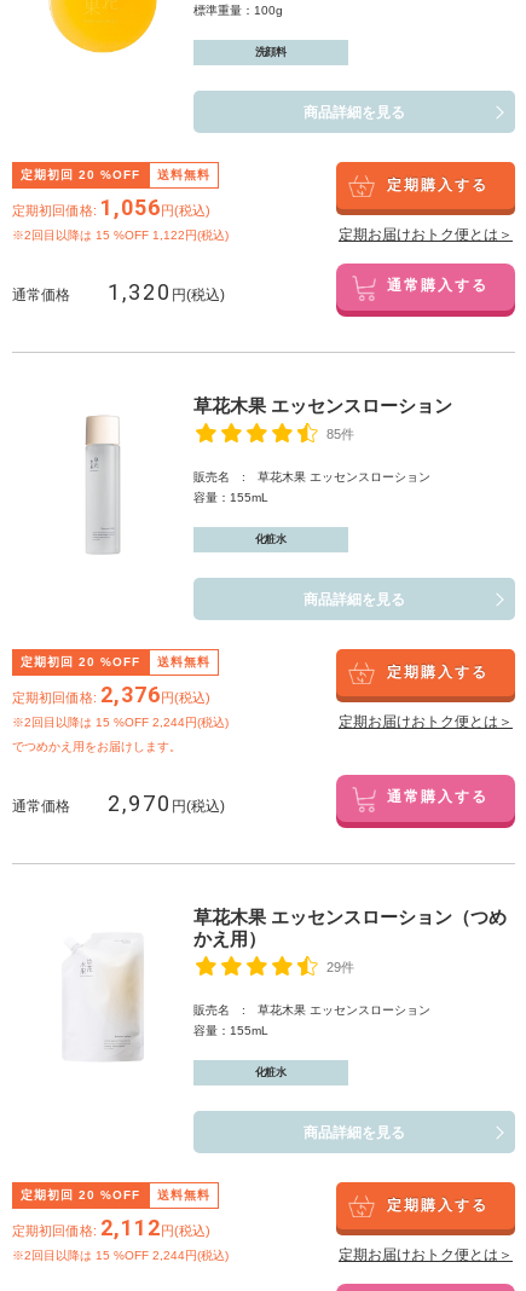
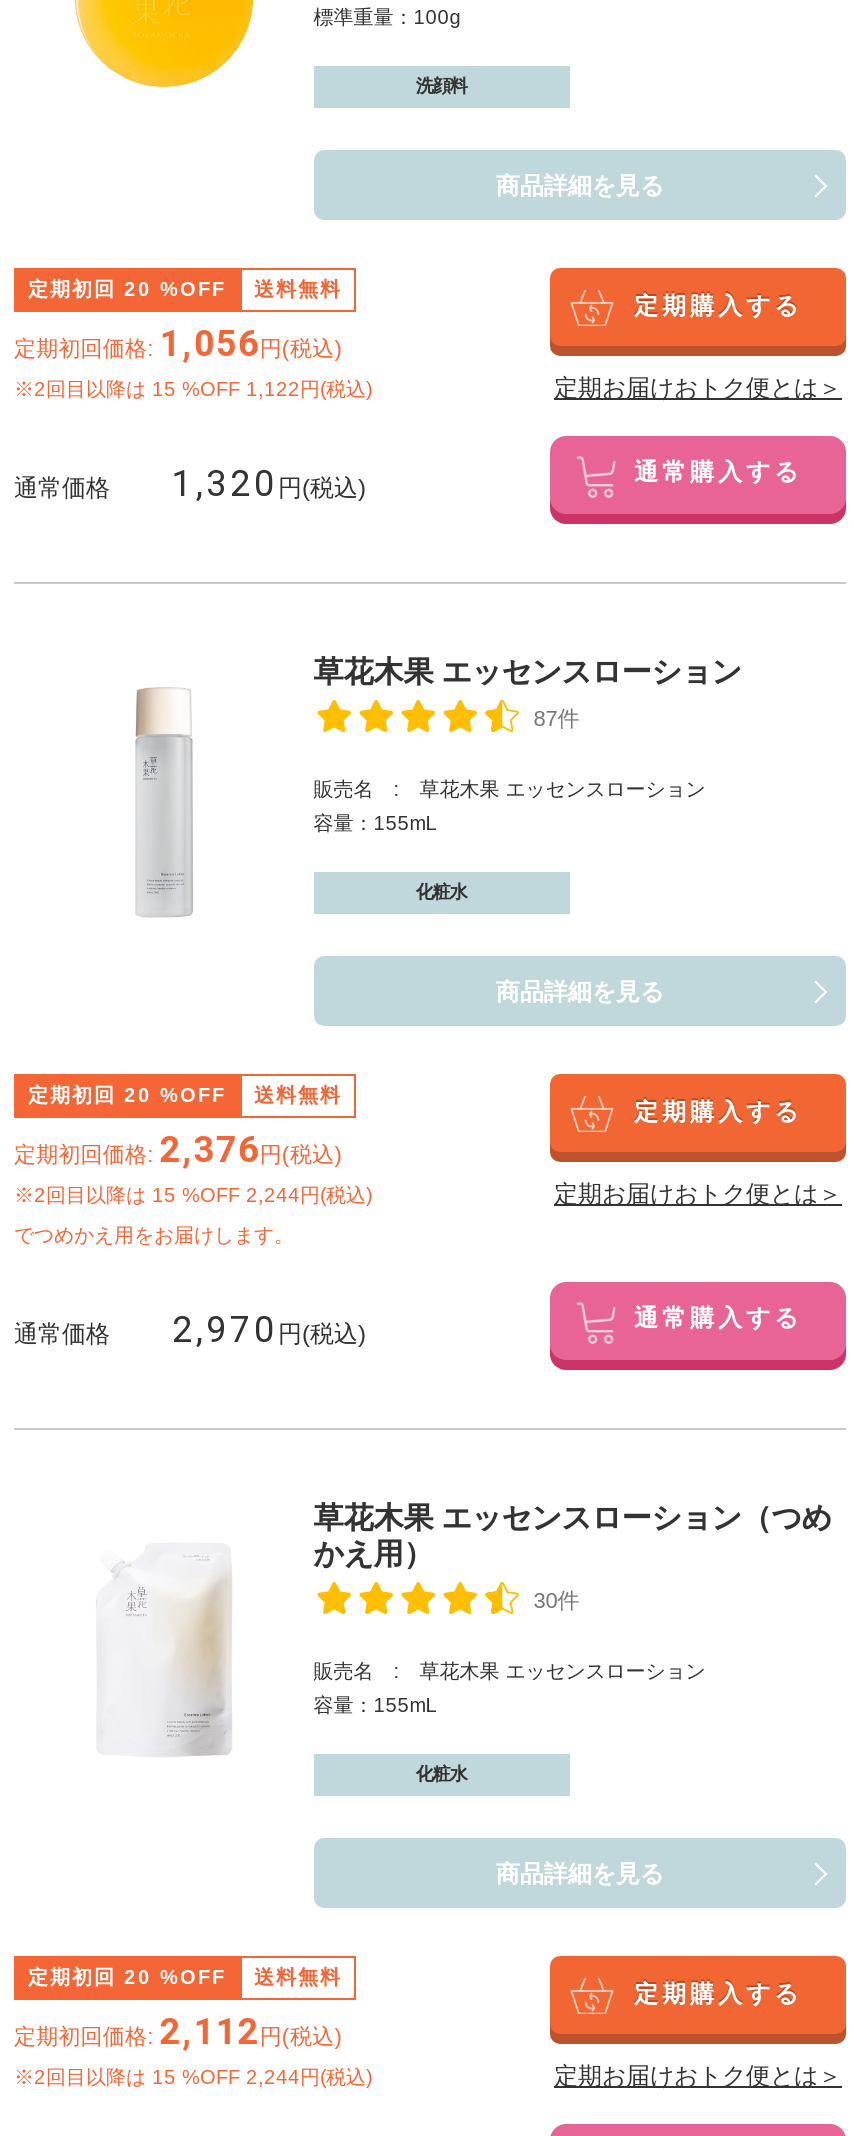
[326,427,354,441] 85件 -> [534,706,580,730] 87件
[326,960,354,974] 29件 -> [534,1588,580,1612] 30件

